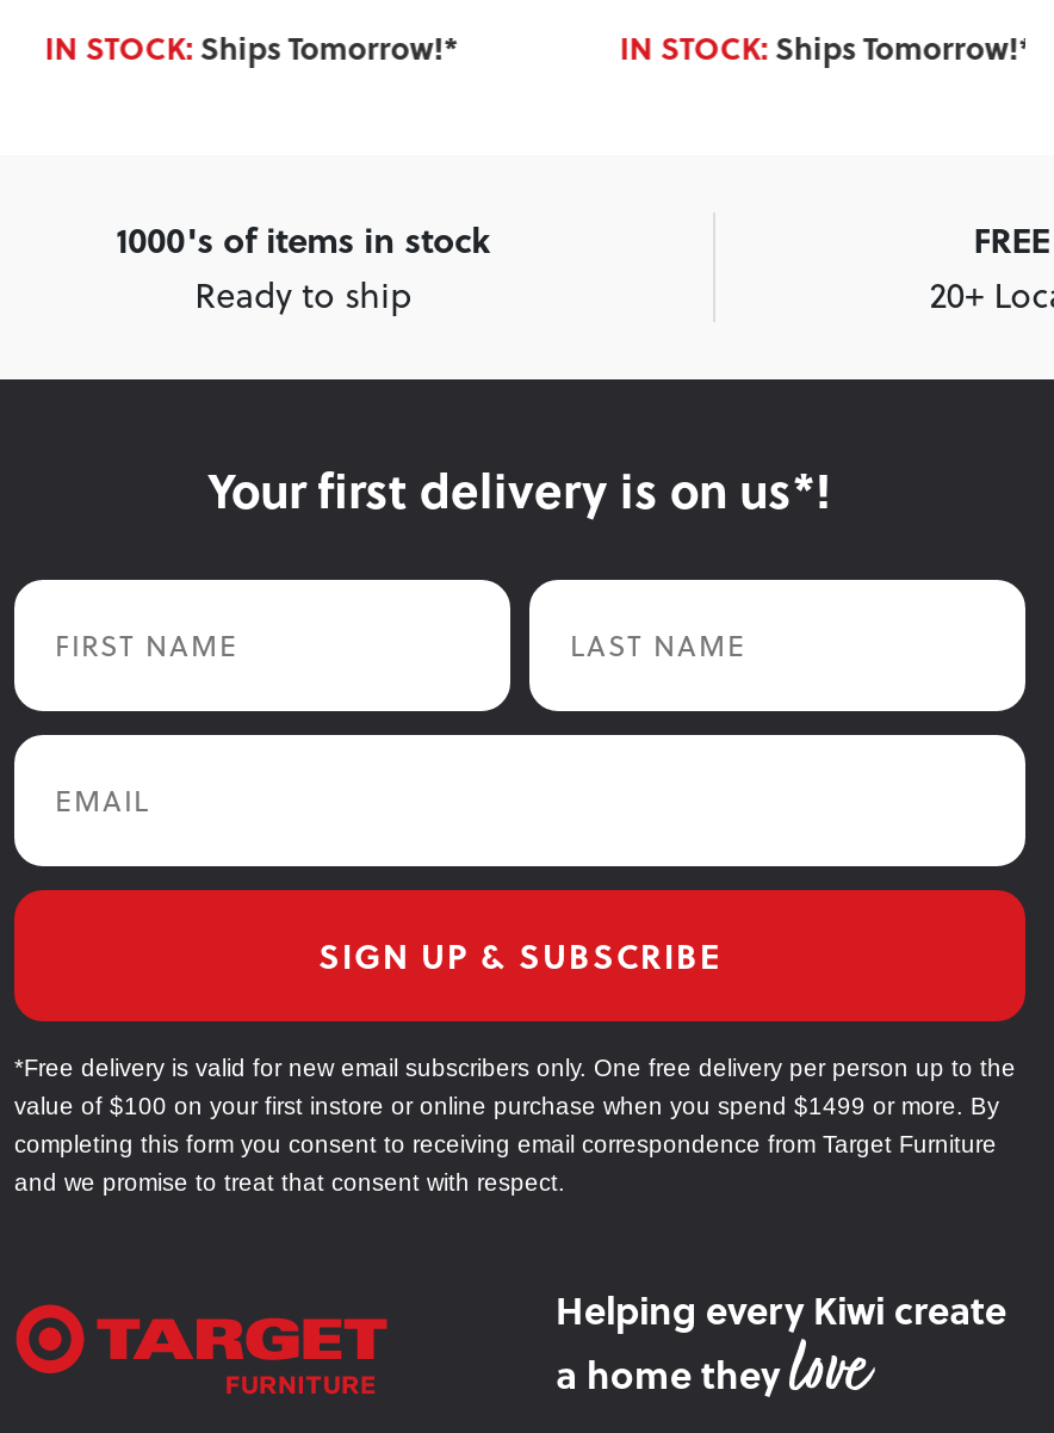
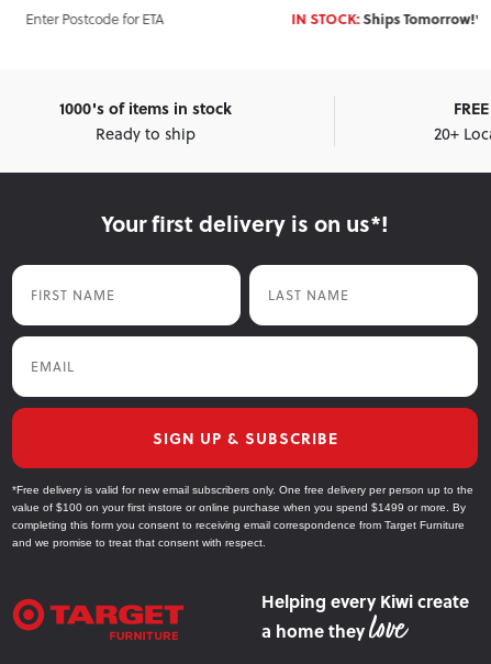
[45,29,457,72] IN STOCK: Ships Tomorrow!* -> [26,11,165,30] Enter Postcode for ETA

